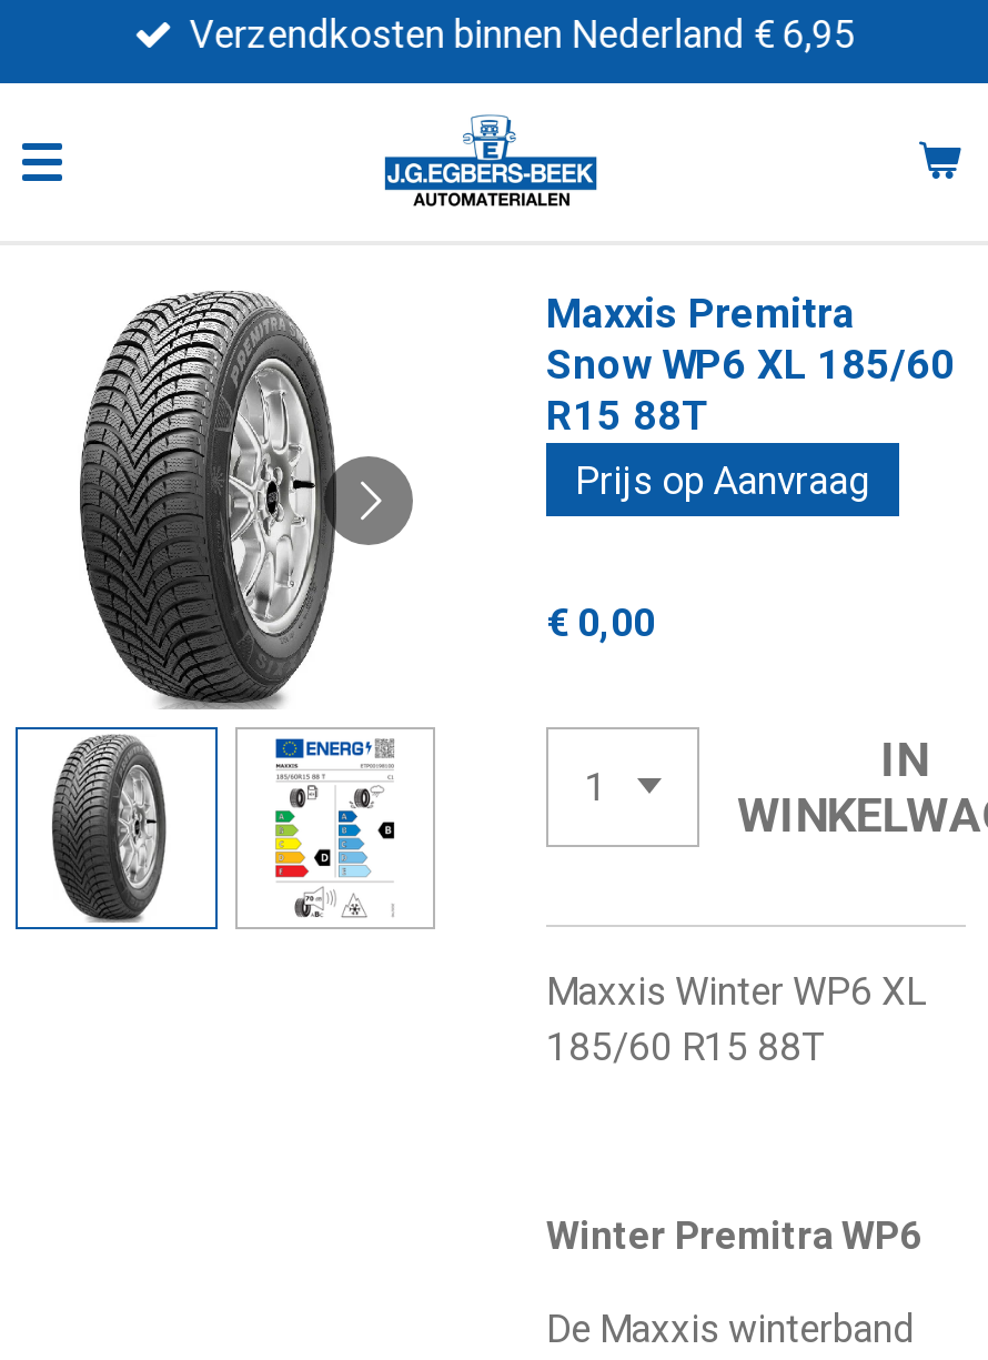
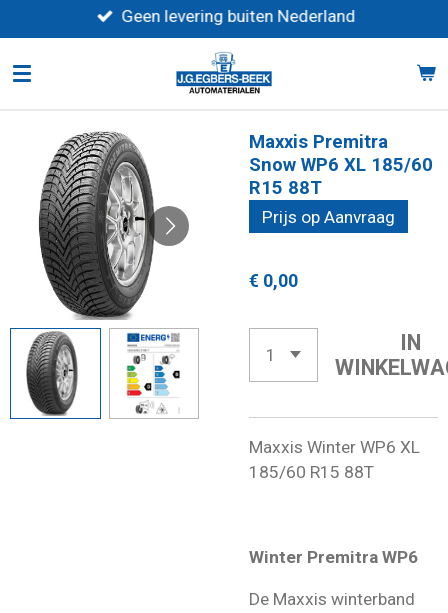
[189,13,855,57] Verzendkosten binnen Nederland € 6,95 -> [121,6,355,26] Geen levering buiten Nederland

